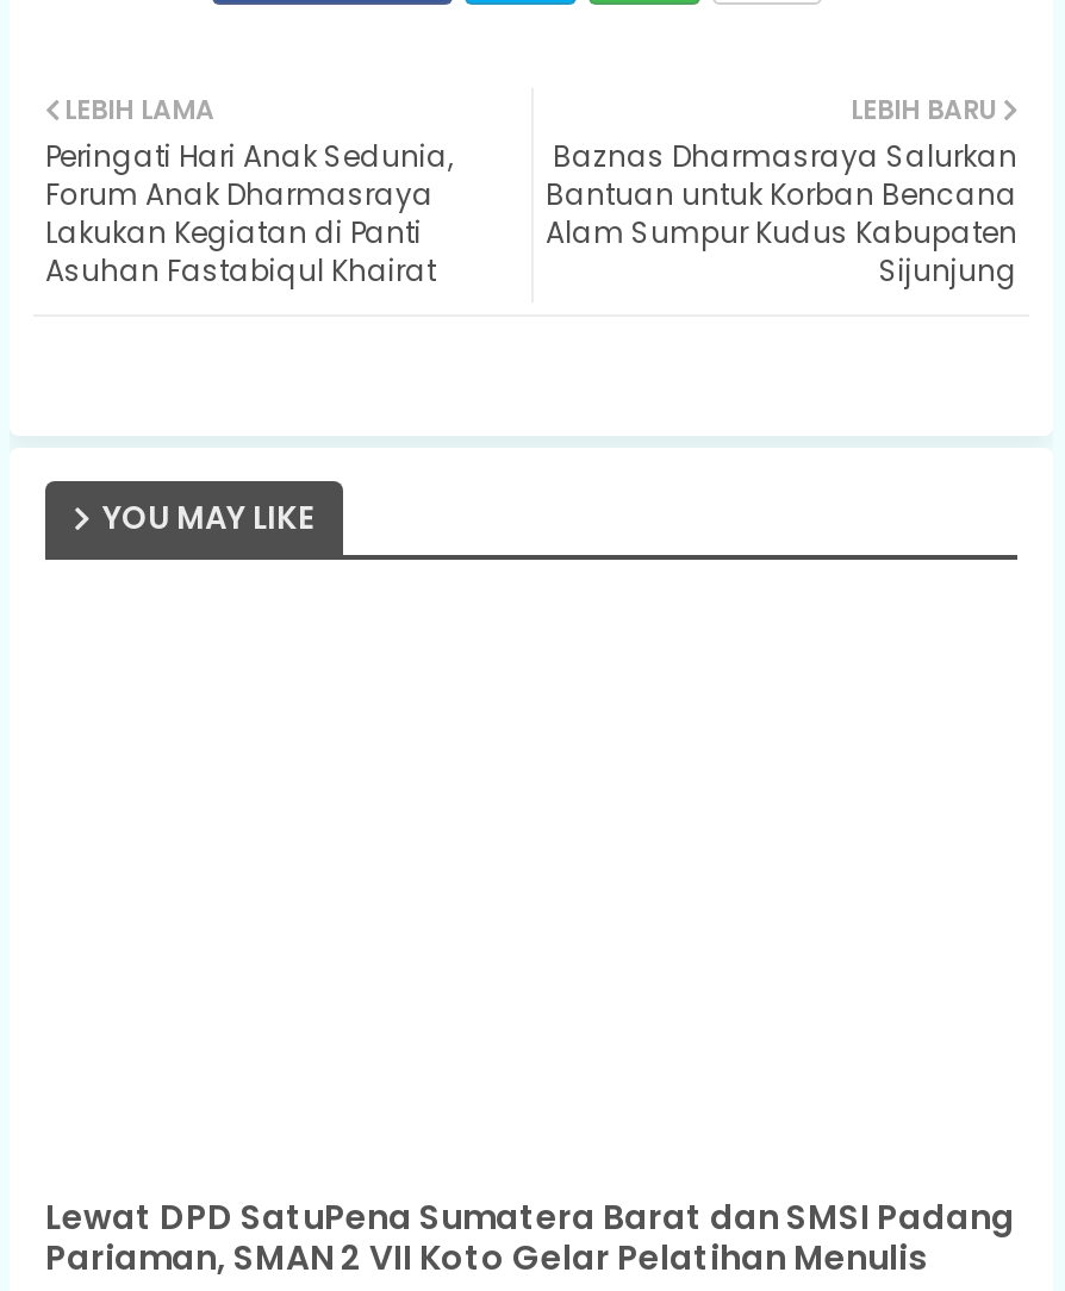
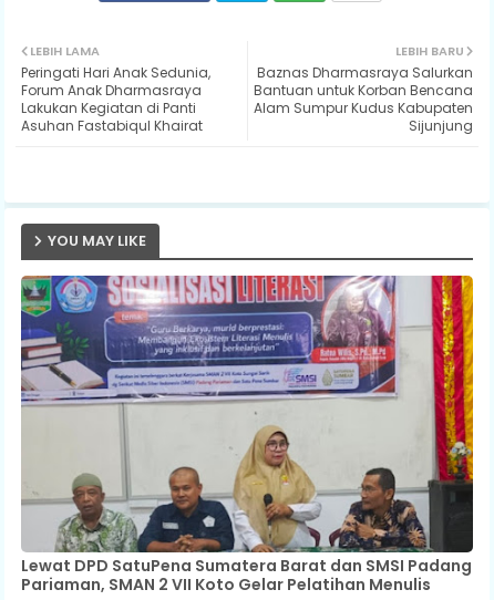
none -> [20,275,474,551] [image]

